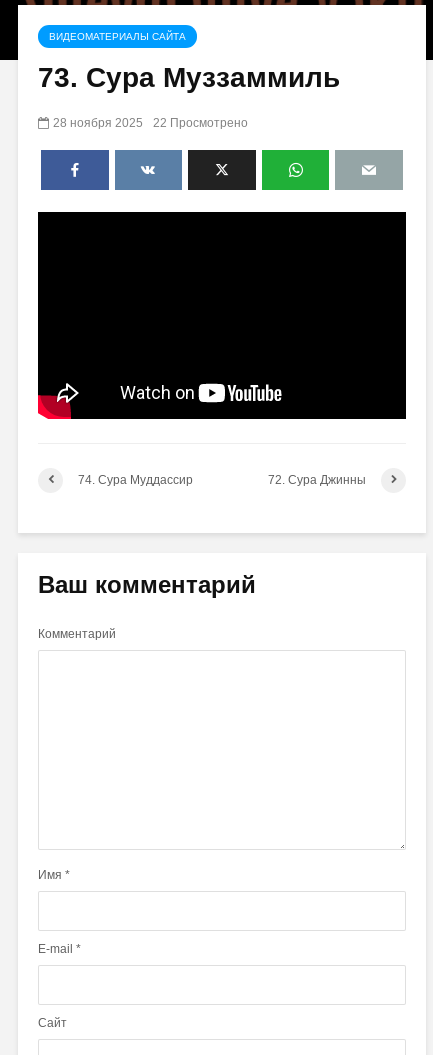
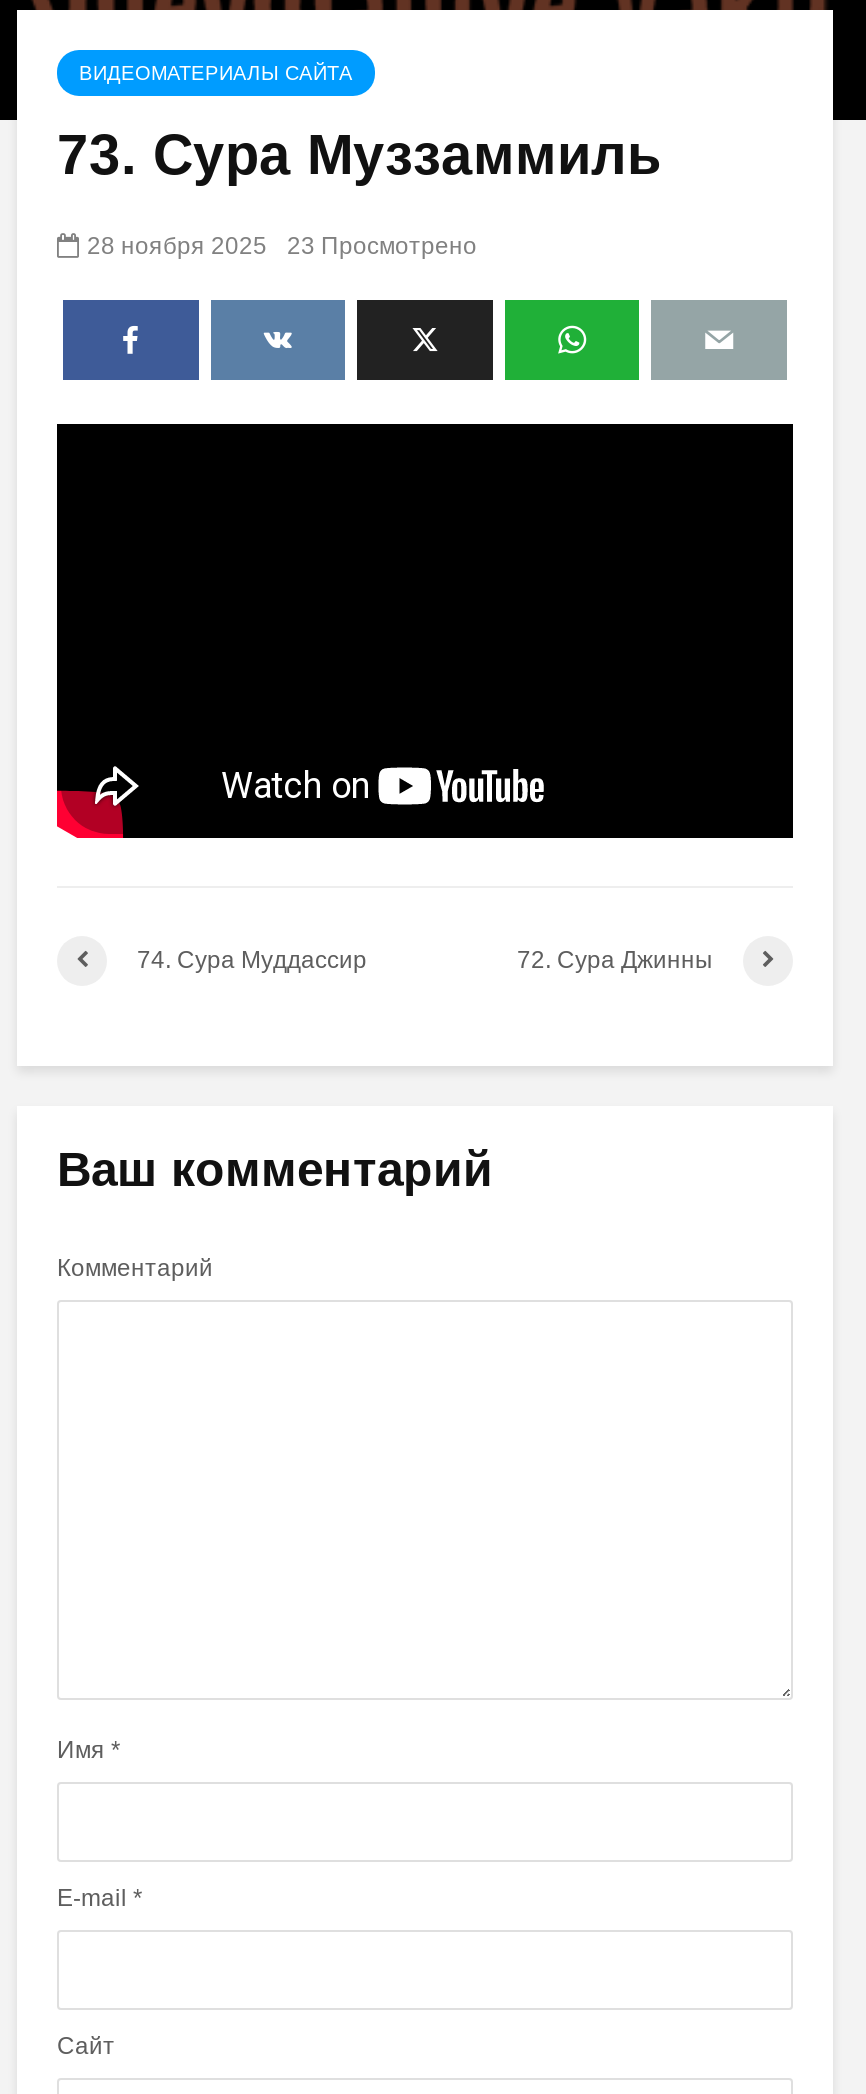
[53,116,248,130] 28 ноября 2025 22 Просмотрено -> [87,232,477,260] 28 ноября 2025 23 Просмотрено

